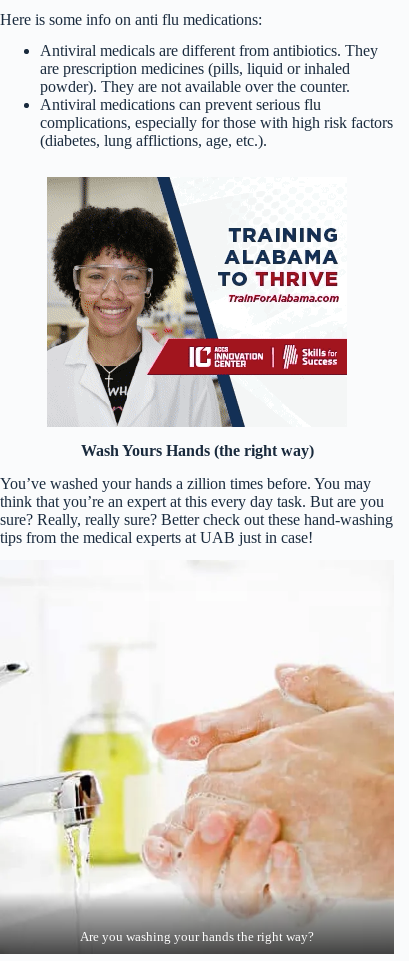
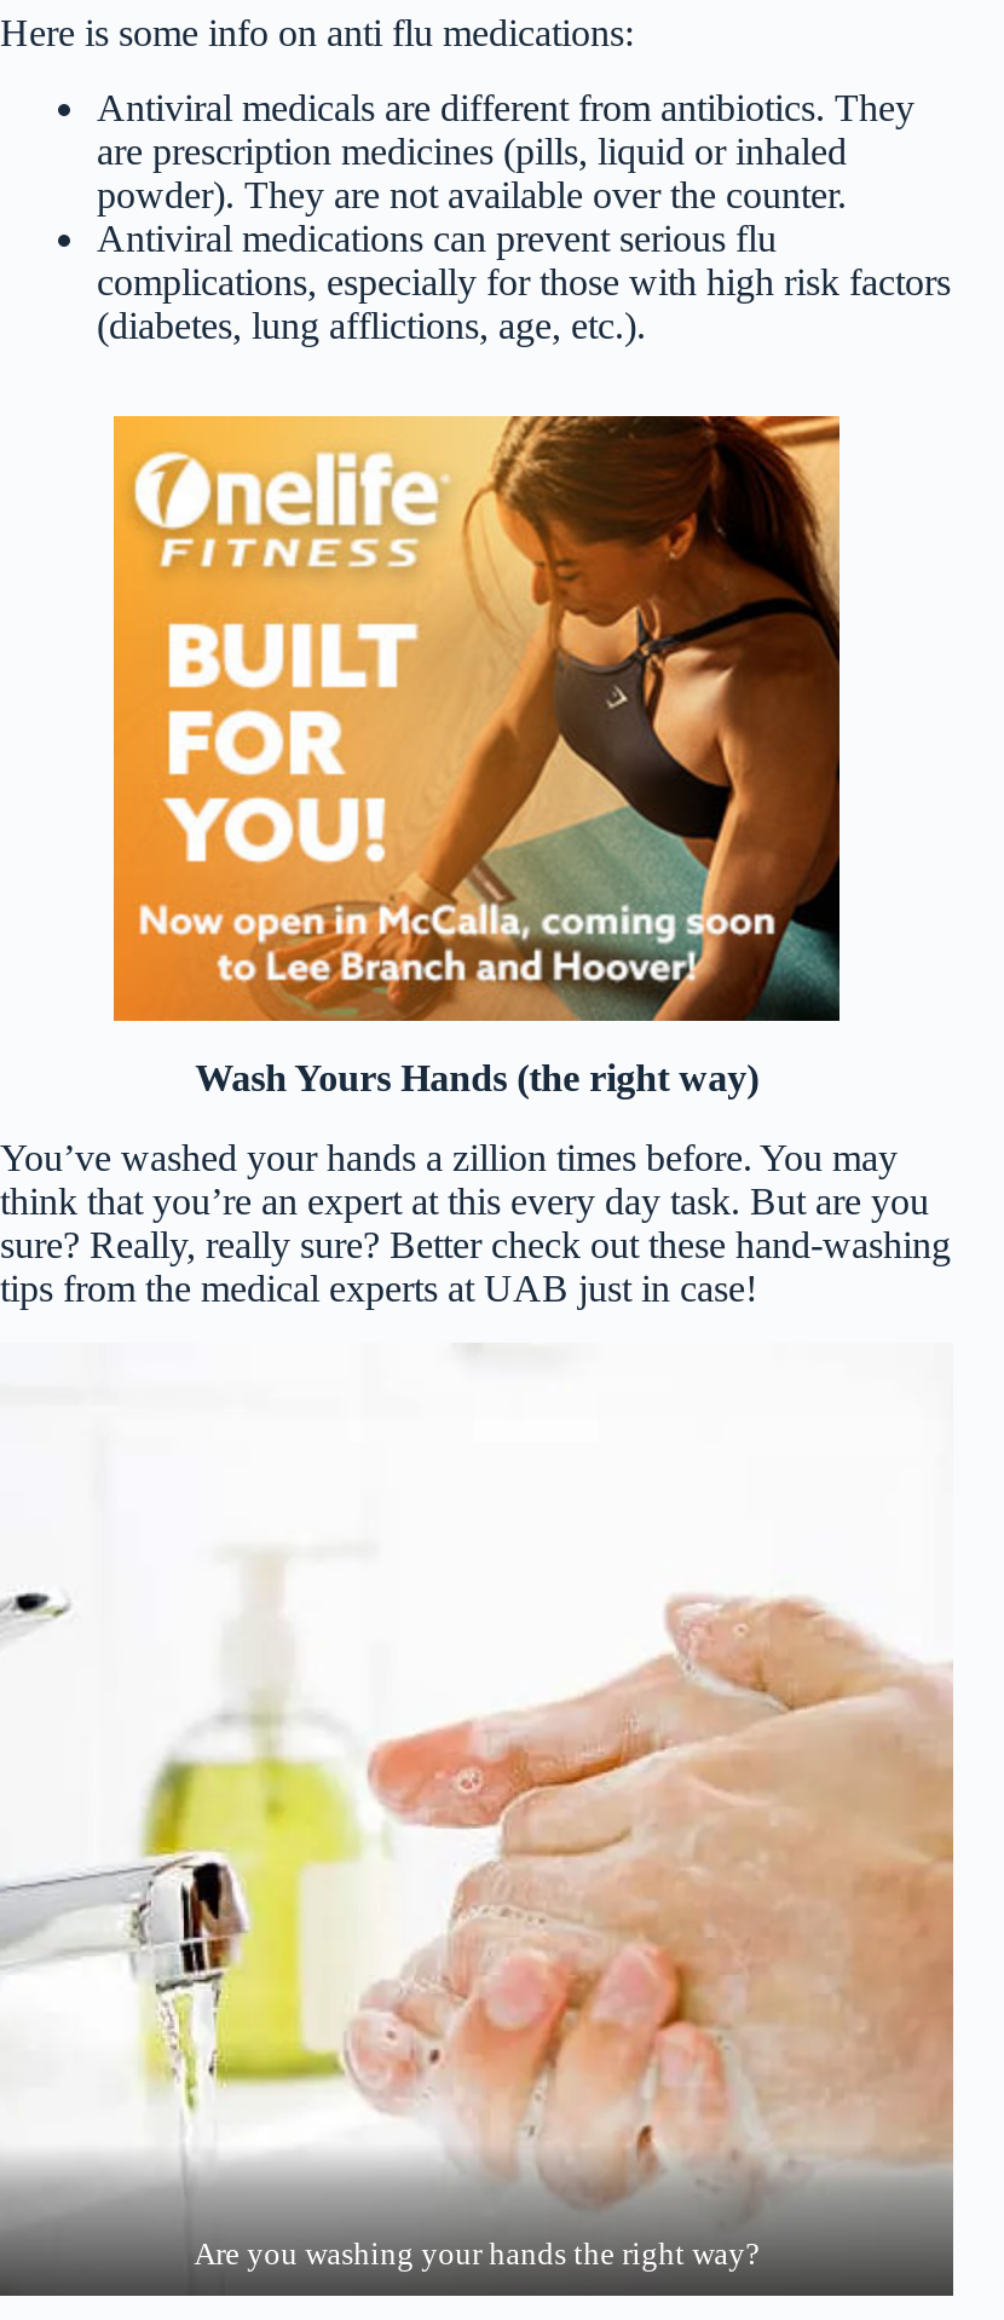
[46,176,348,428] [image] -> [111,412,842,1025] [image]

